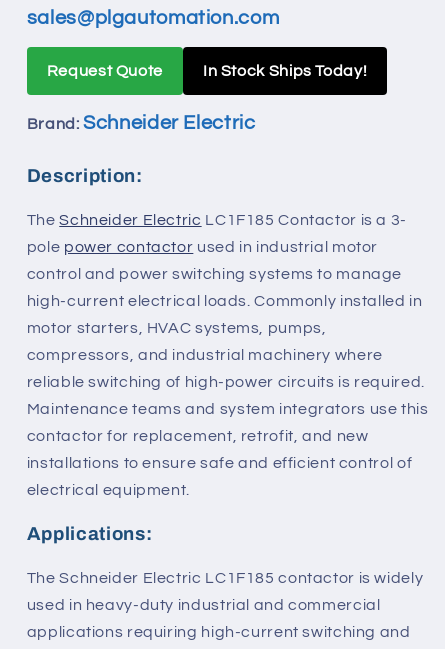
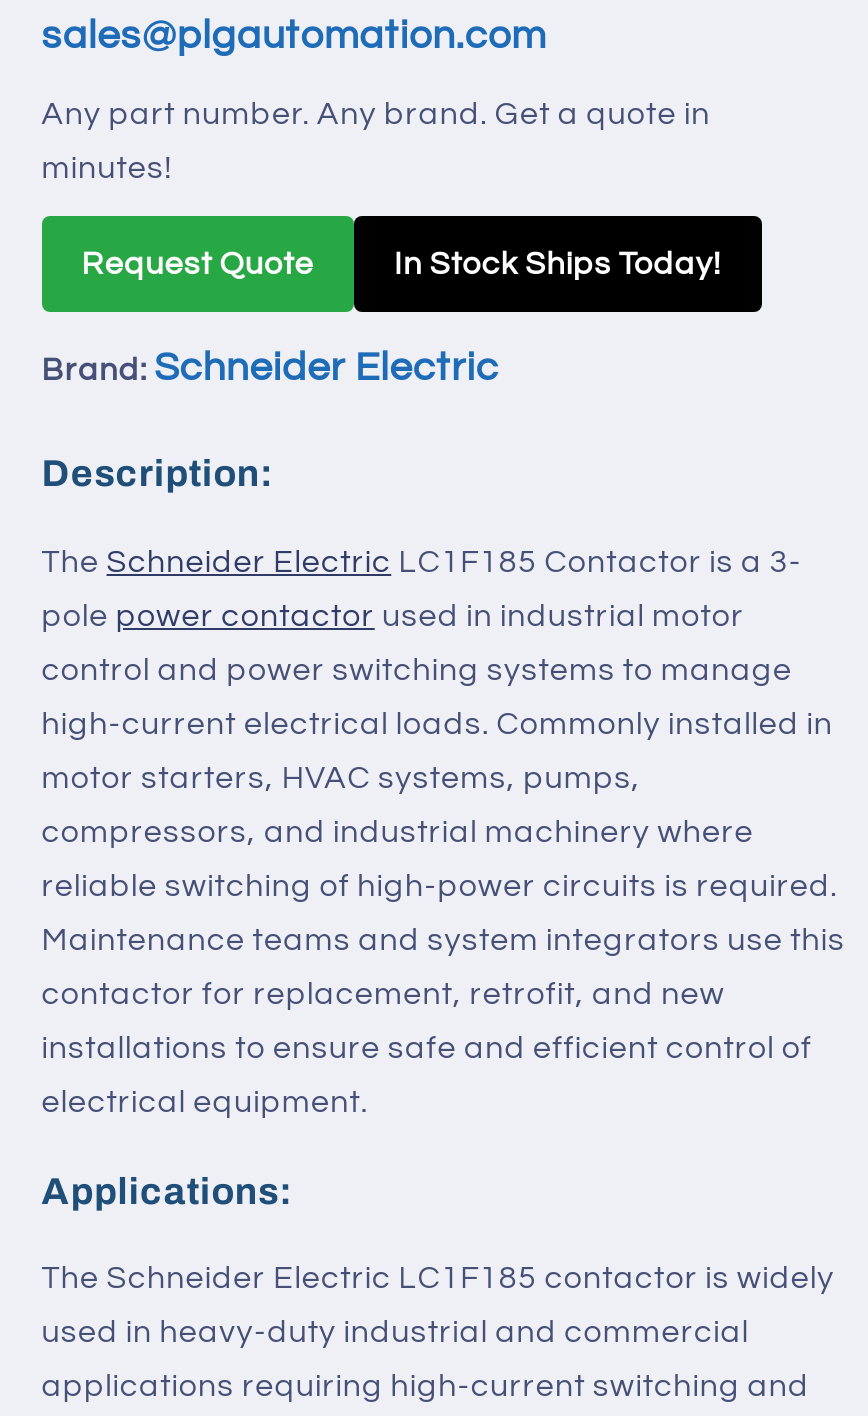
none -> [42,98,710,184] Any part number. Any brand. Get a quote in | minutes!

